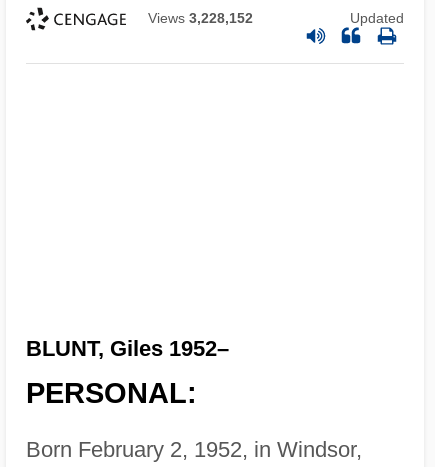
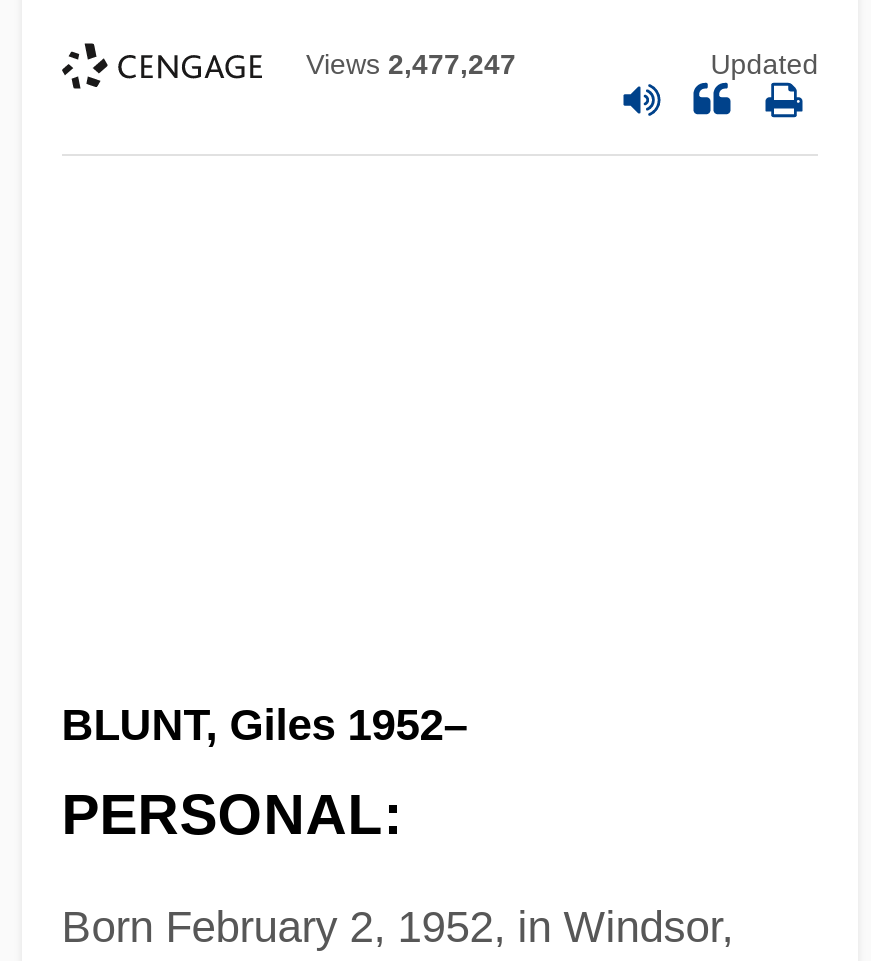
[148,10,253,26] Views 3,228,152 -> [306,49,516,81] Views 2,477,247

